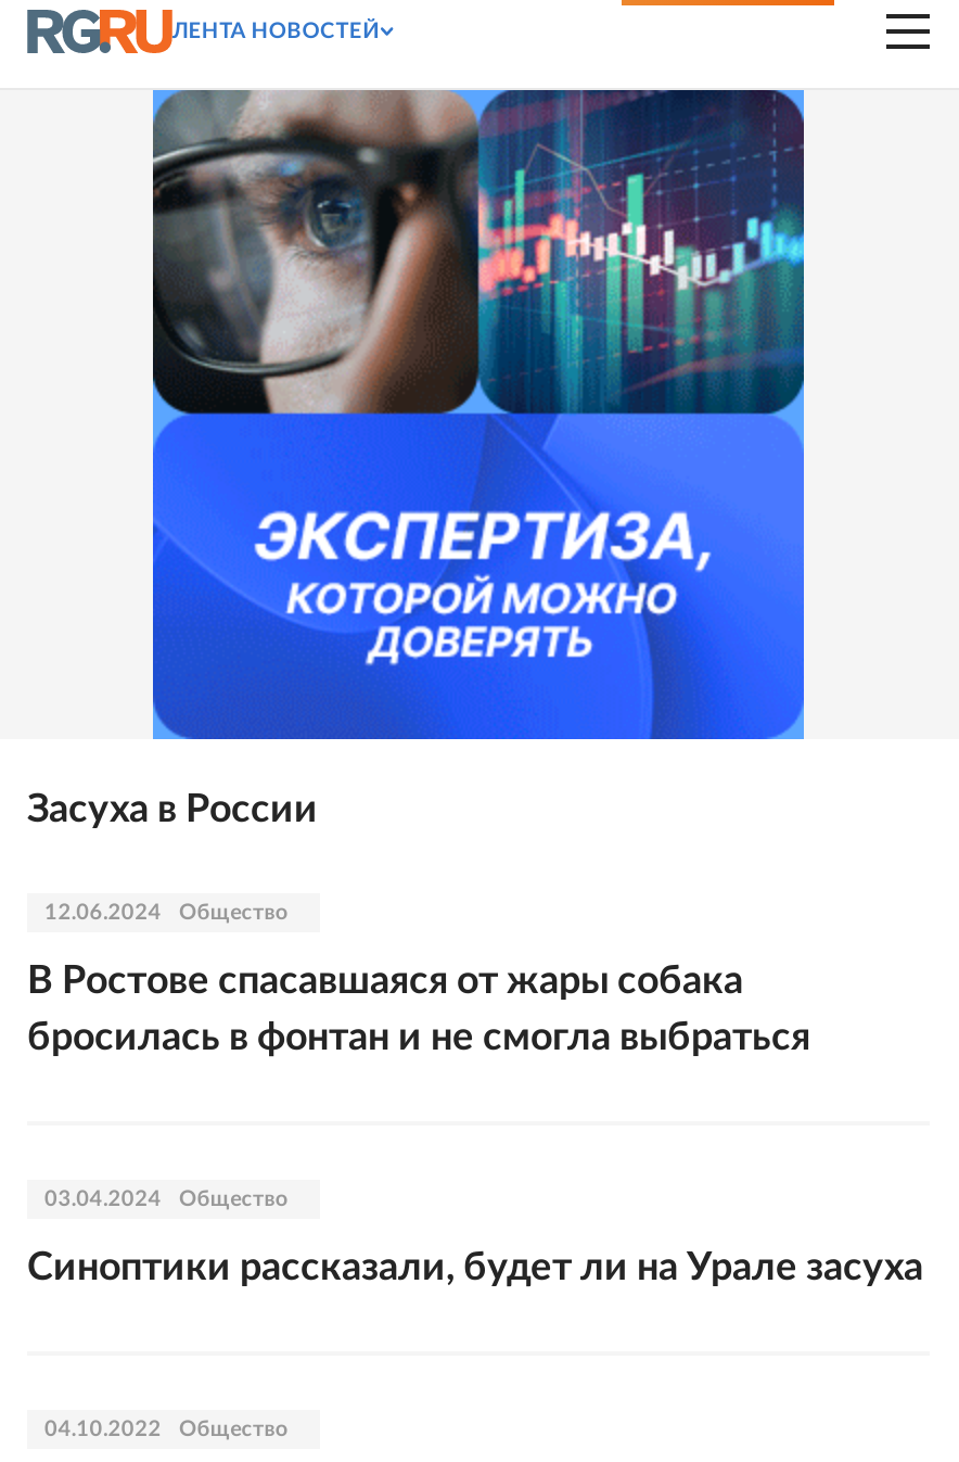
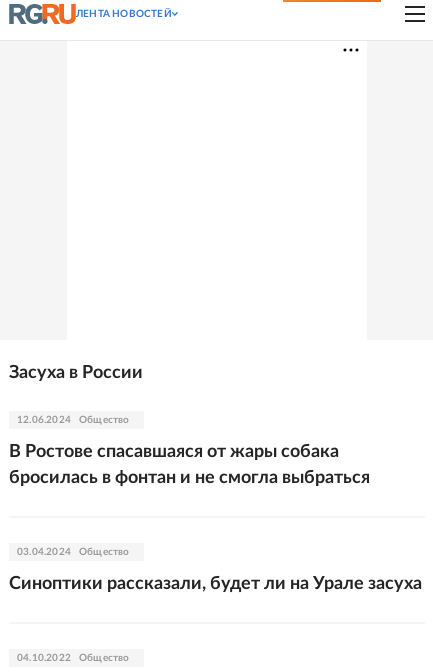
[151,88,806,741] [image] -> none

